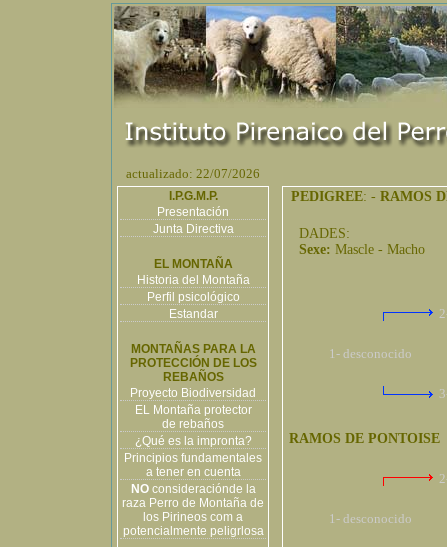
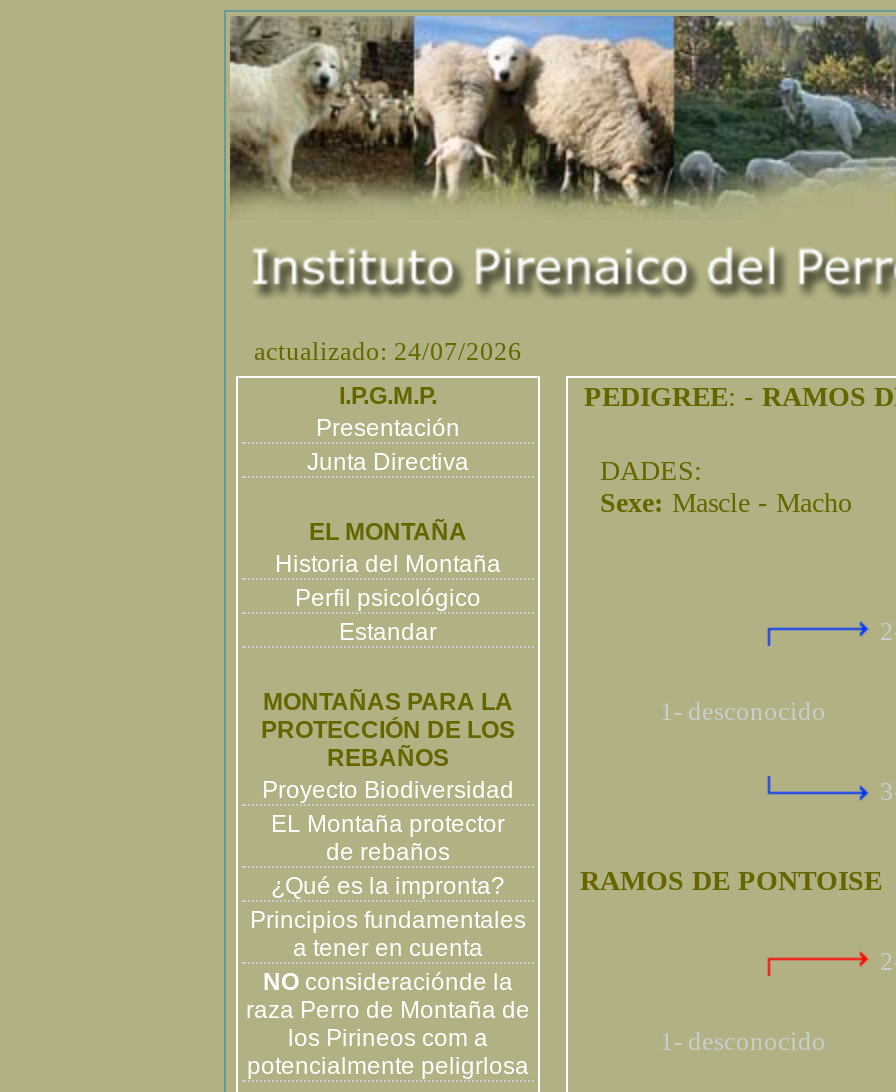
[117,166,260,181] actualizado: 22/07/2026 -> [236,336,522,366] actualizado: 24/07/2026

